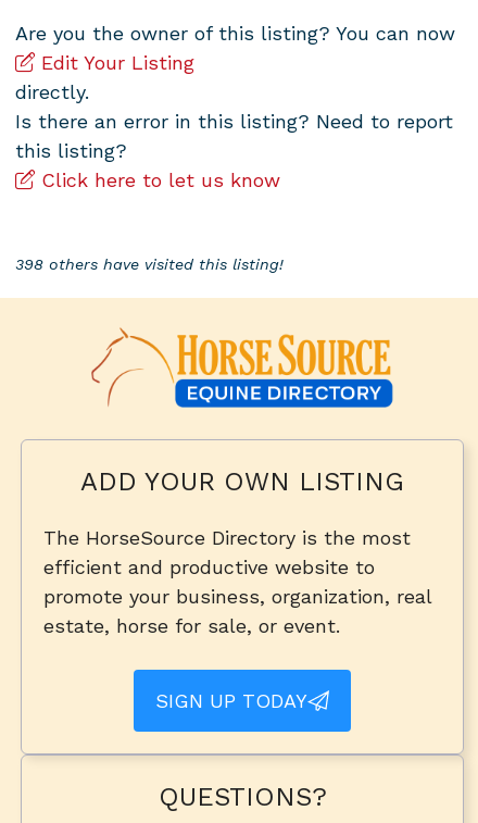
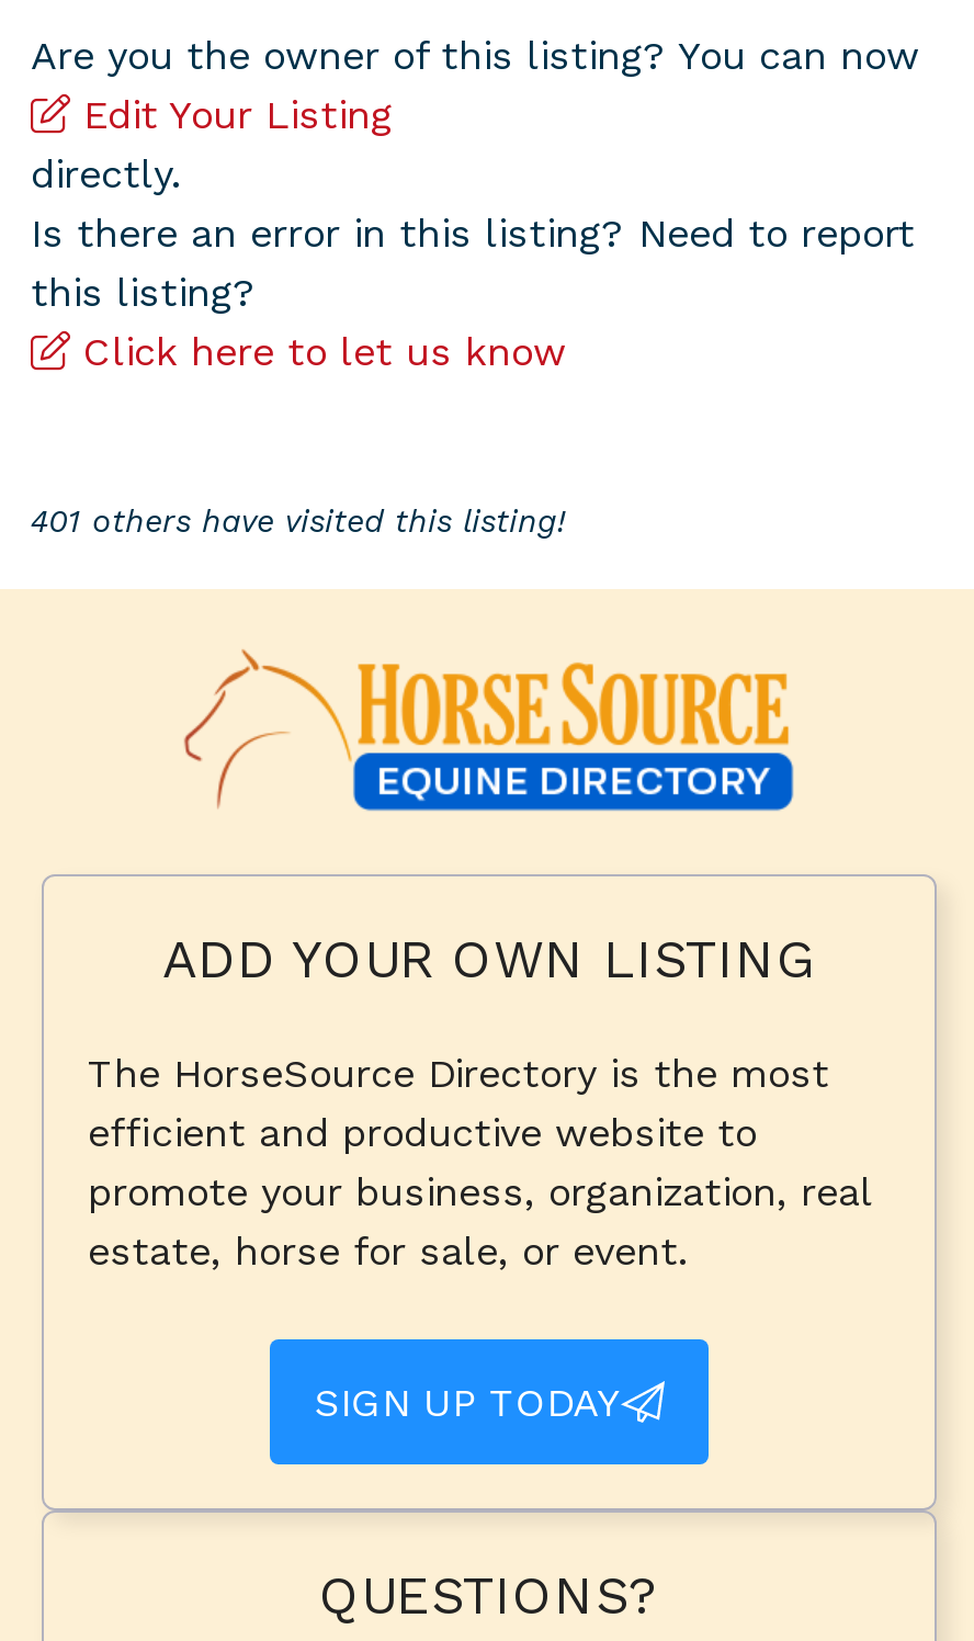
[15,255,284,273] 398 others have visited this listing! -> [31,503,566,538] 401 others have visited this listing!

